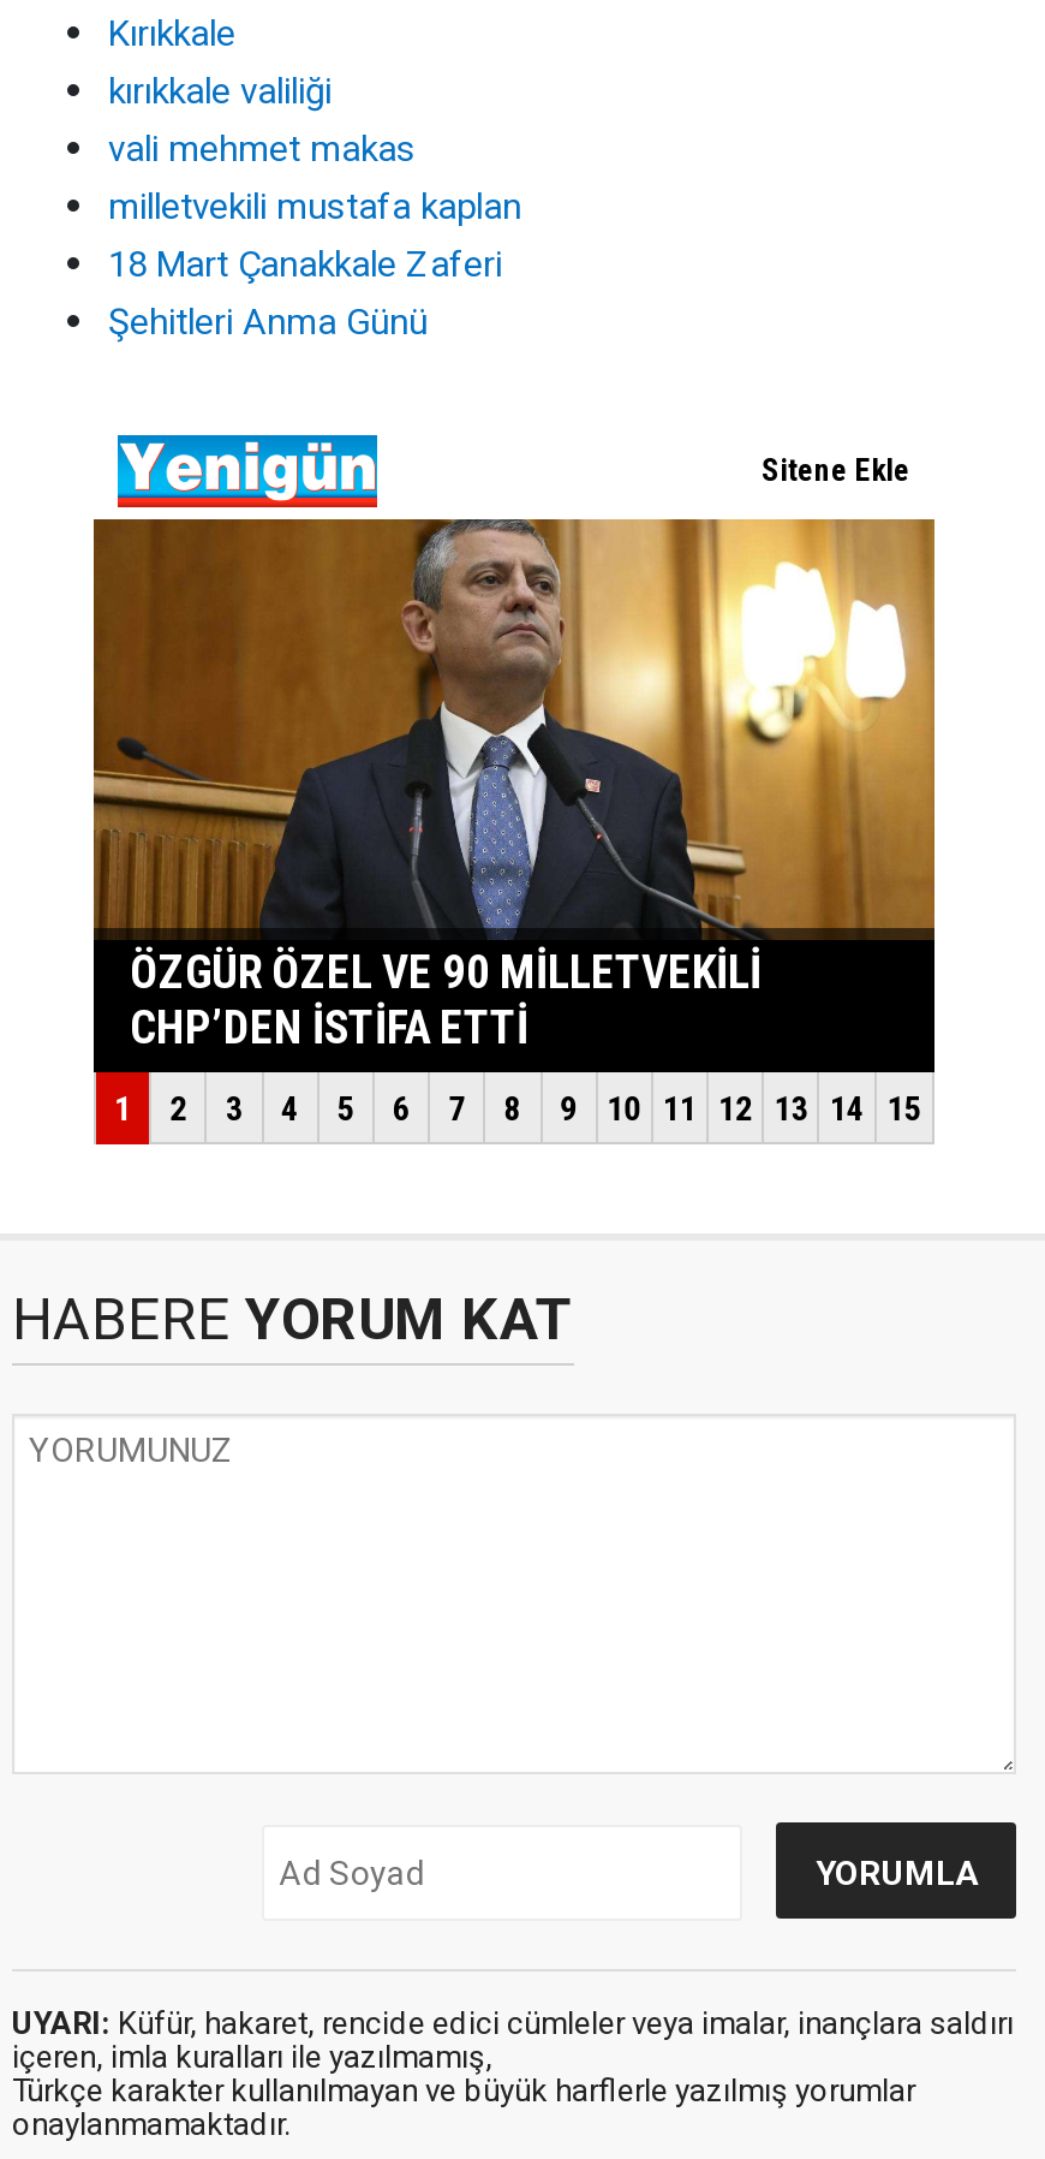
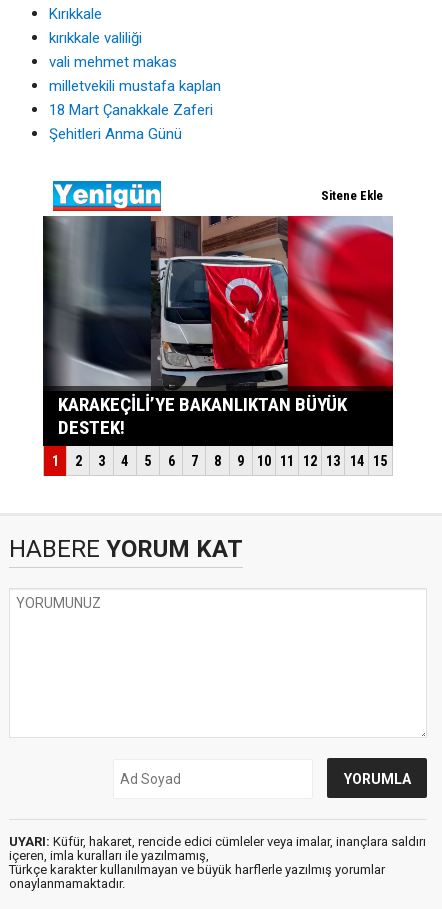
[91,517,937,1046] [image] -> [42,215,394,435] [image]

